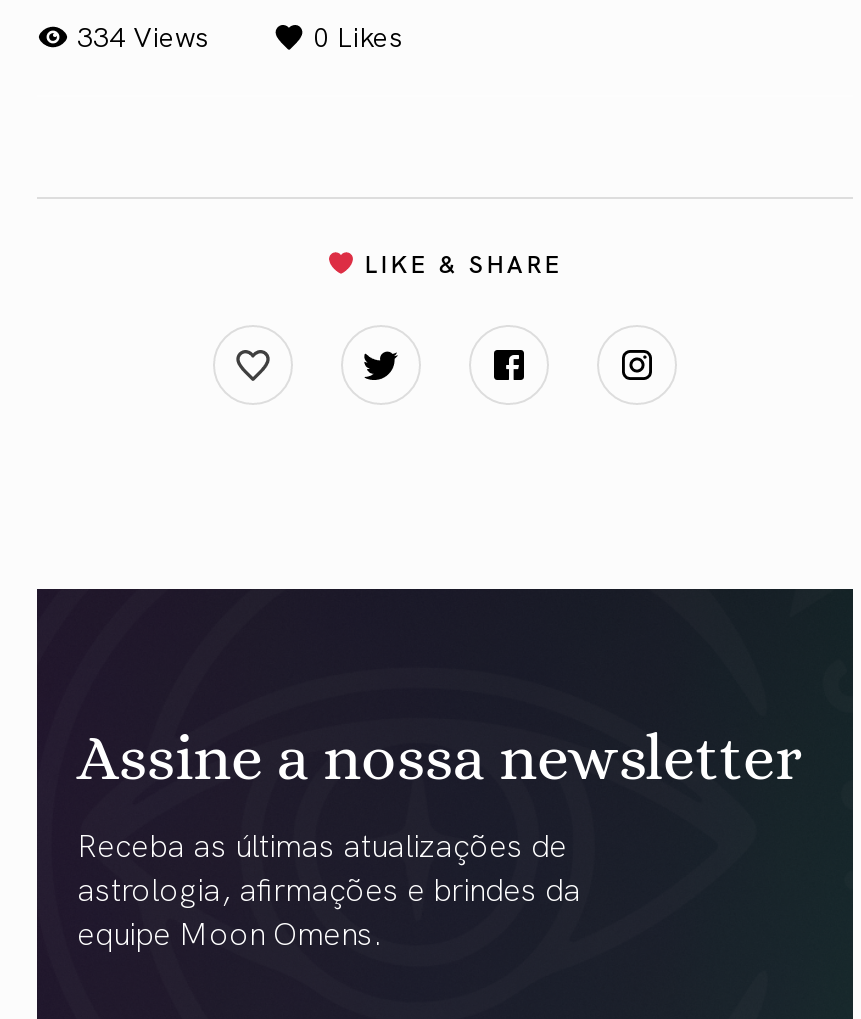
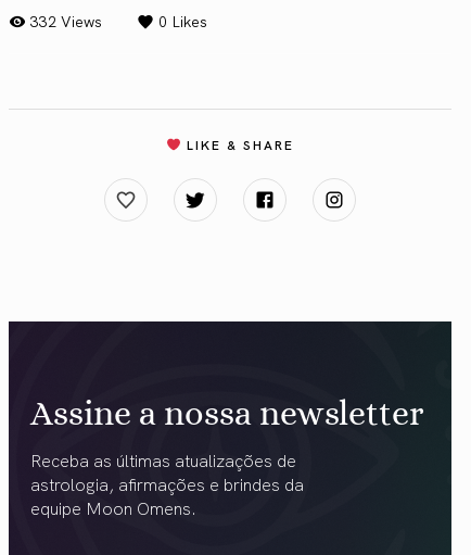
[77,15,209,55] 334 Views -> [30,10,102,32] 332 Views

